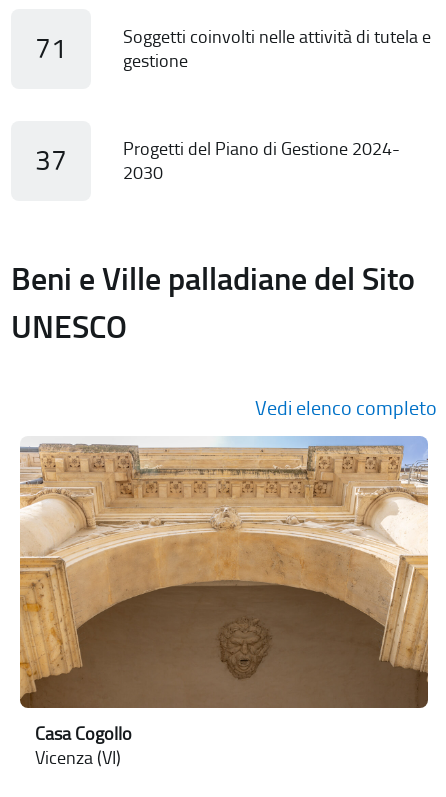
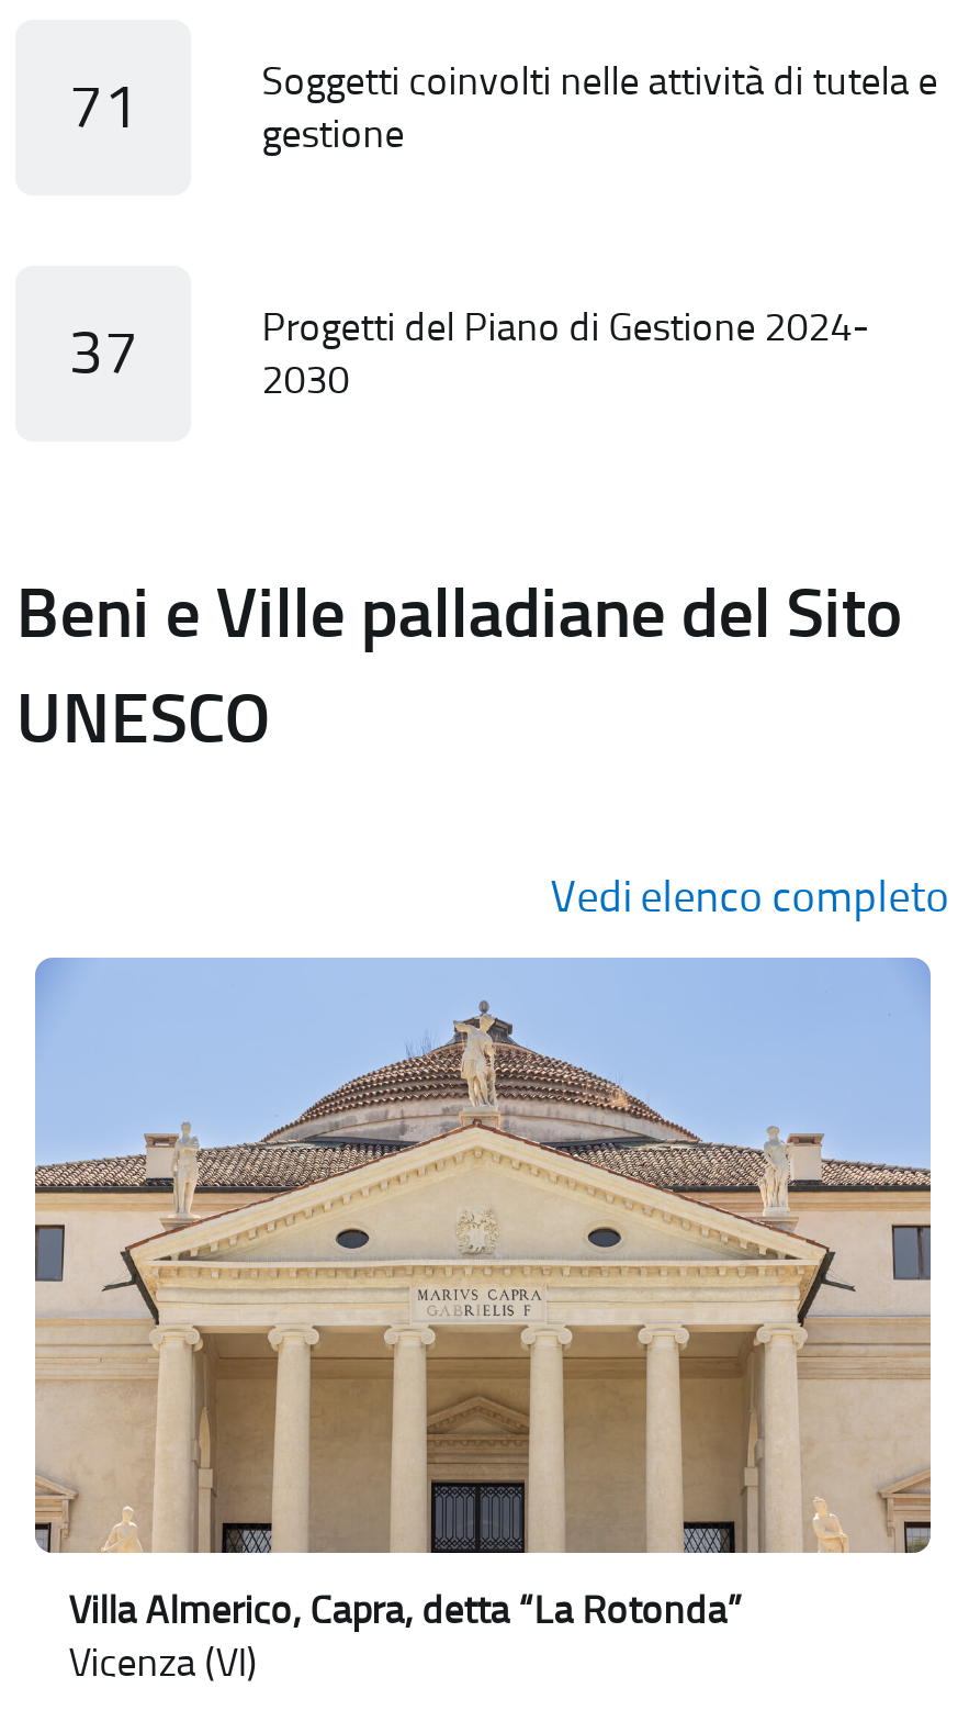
[19,437,429,743] [image] | Casa Cogollo -> [33,958,933,1633] [image] | Villa Almerico, Capra, detta “La Rotonda”

